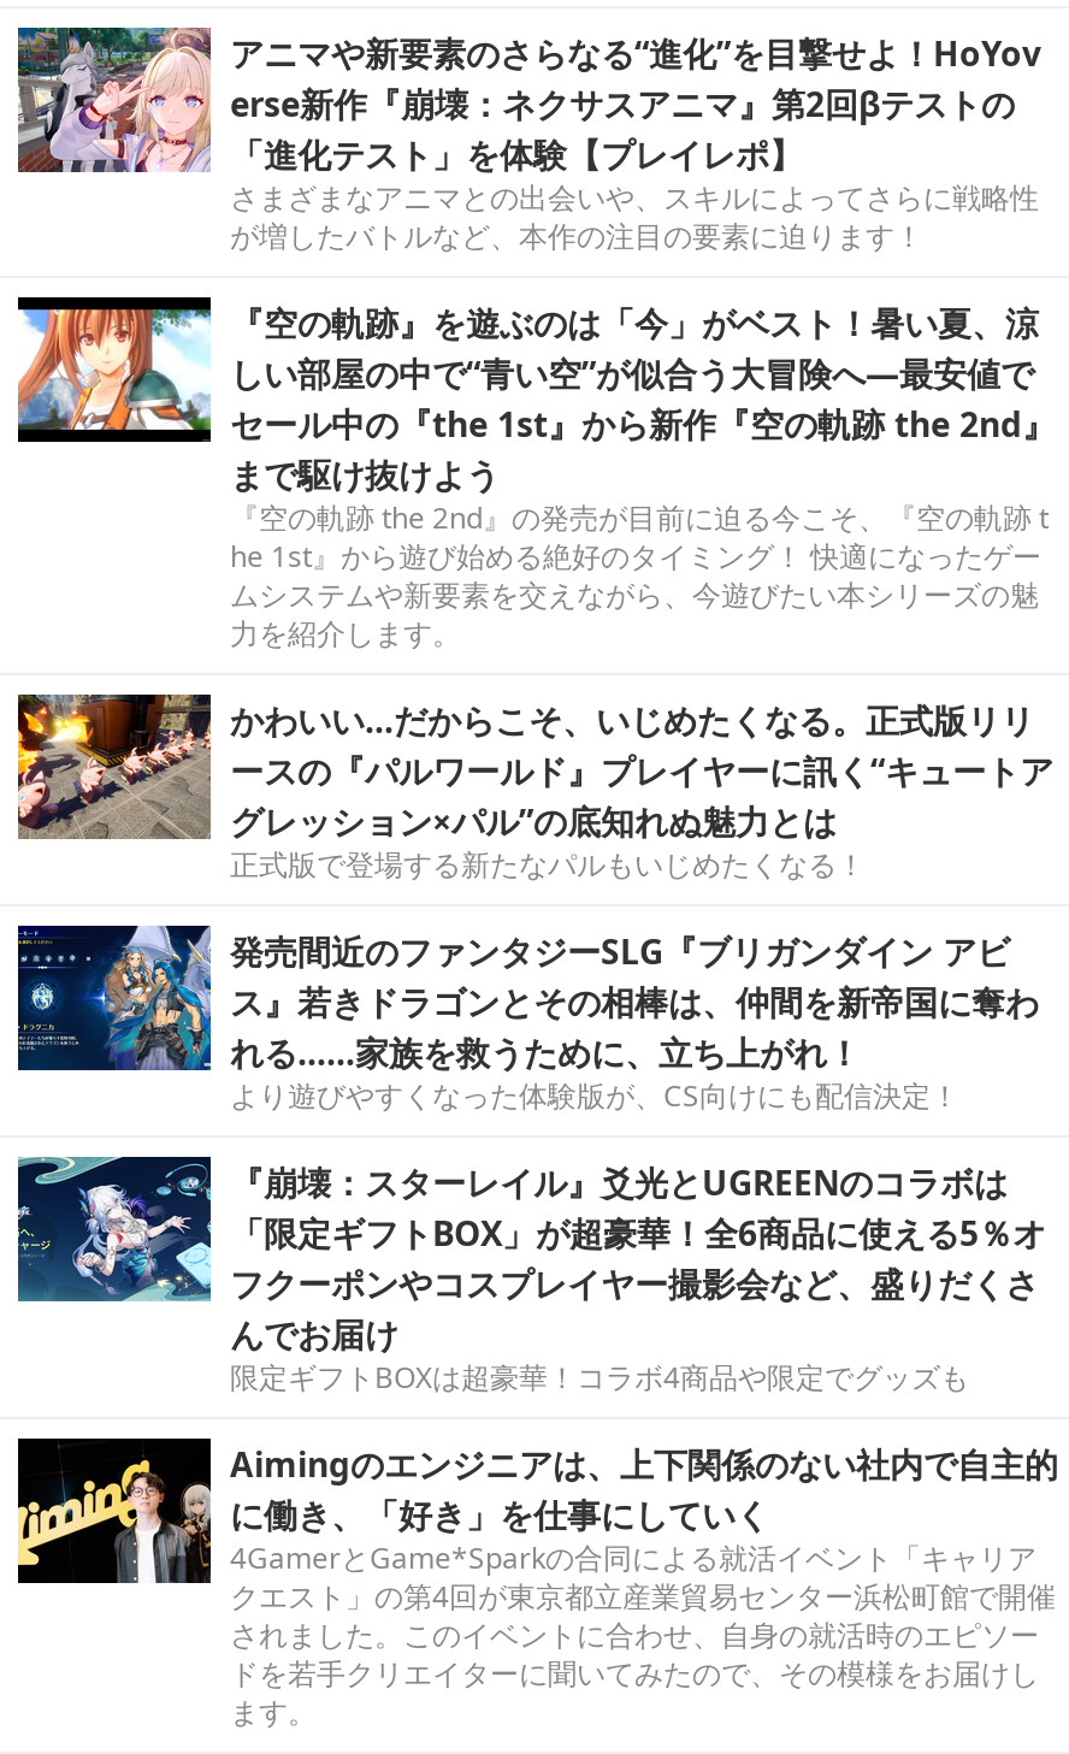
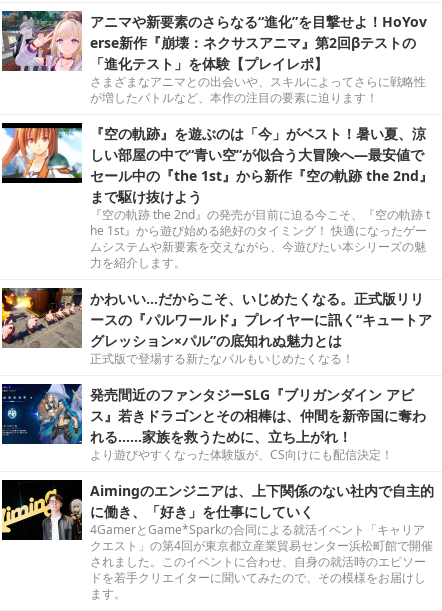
[16,1154,1046,1397] [image] | 『崩壊：スターレイル』爻光とUGREENのコラボは | 「限定ギフトBOX」が超豪華！全6商品に使える5％オ | フクーポンやコスプレイヤー撮影会など、盛りだくさ | んでお届け | 限定ギフトBOXは超豪華！コラボ4商品や限定でグッズも -> none

